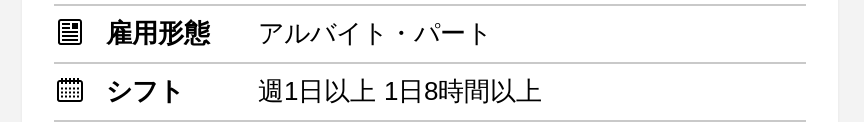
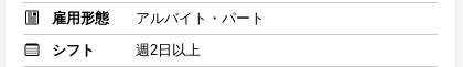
[258,76,542,106] 週1日以上 1日8時間以上 -> [136,42,201,58] 週2日以上

